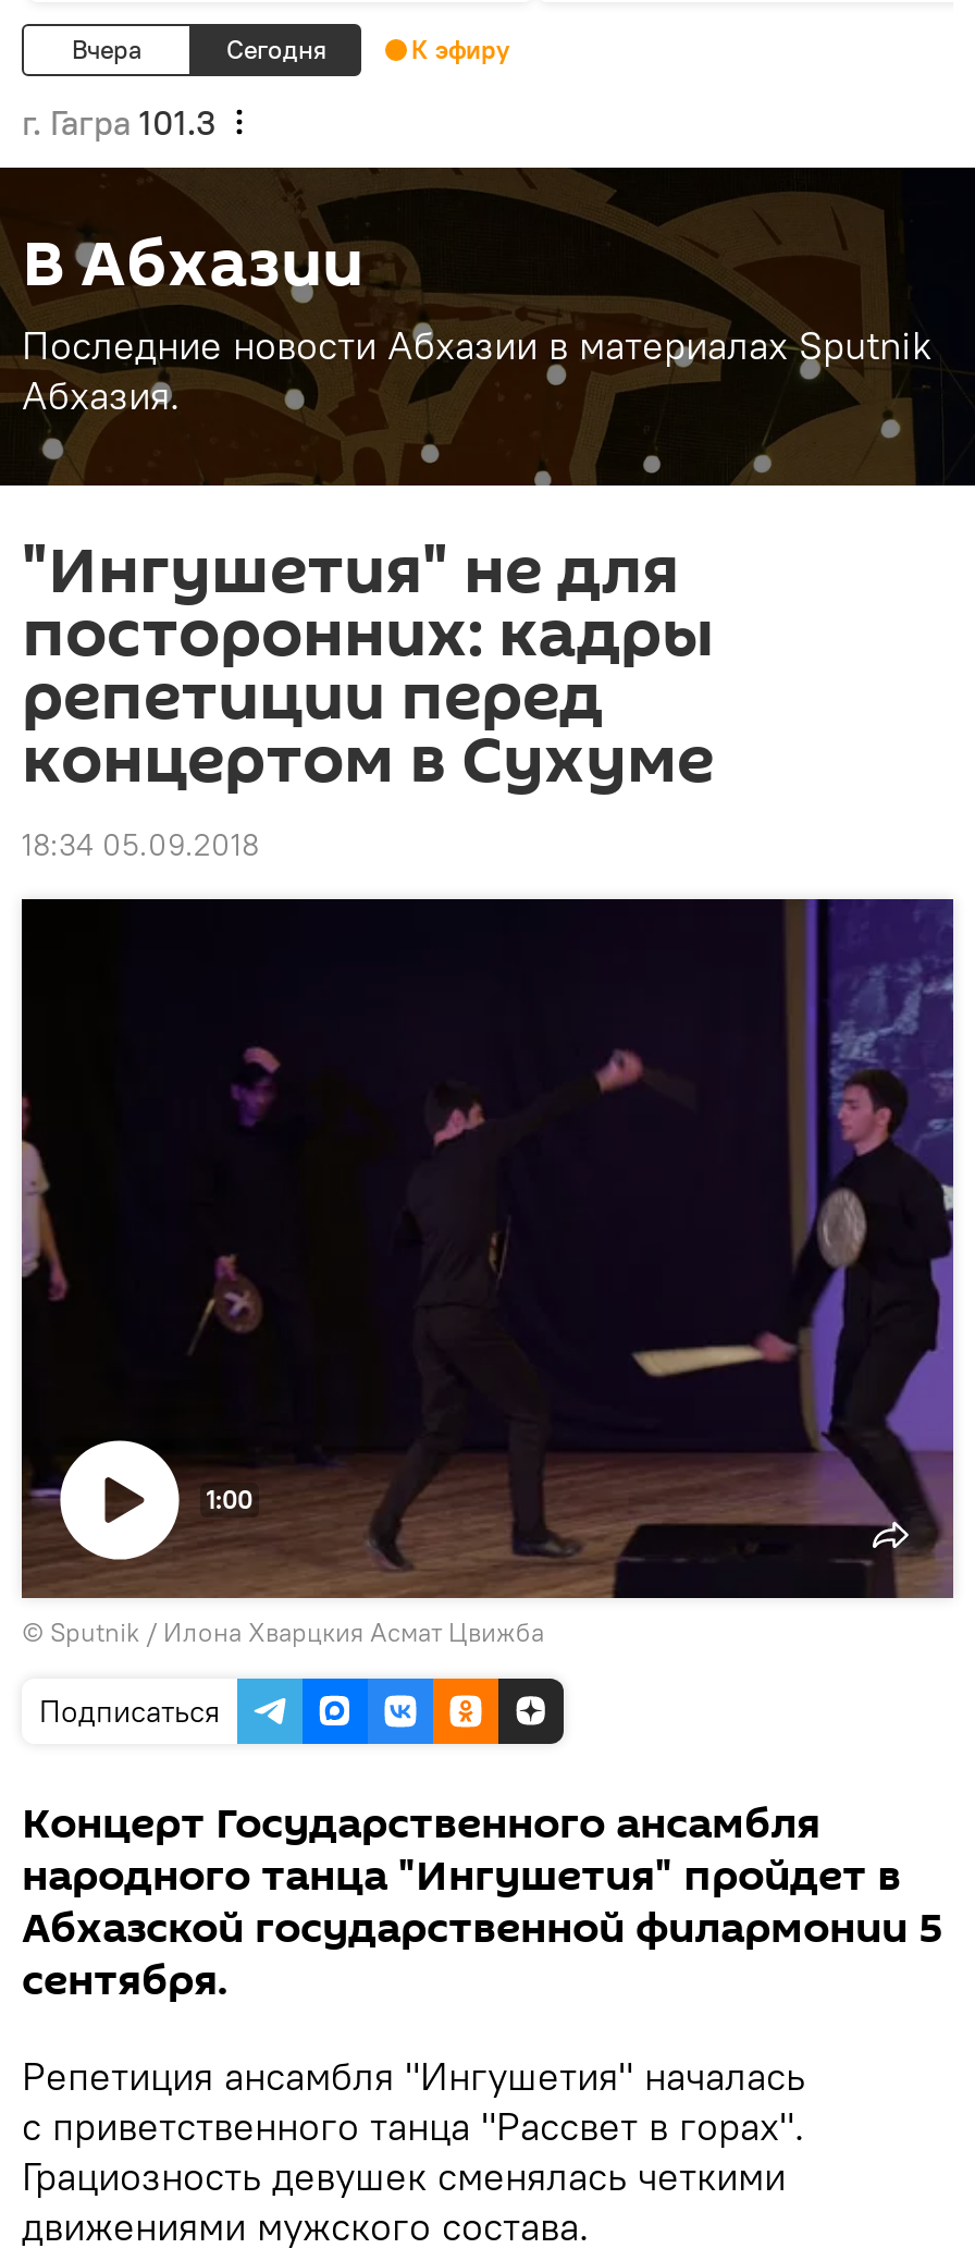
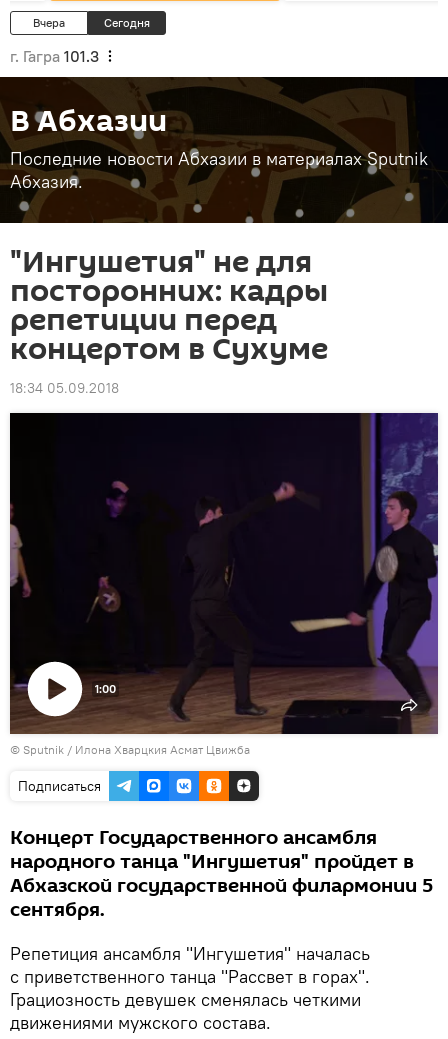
[411,33,509,65] К эфиру -> none

